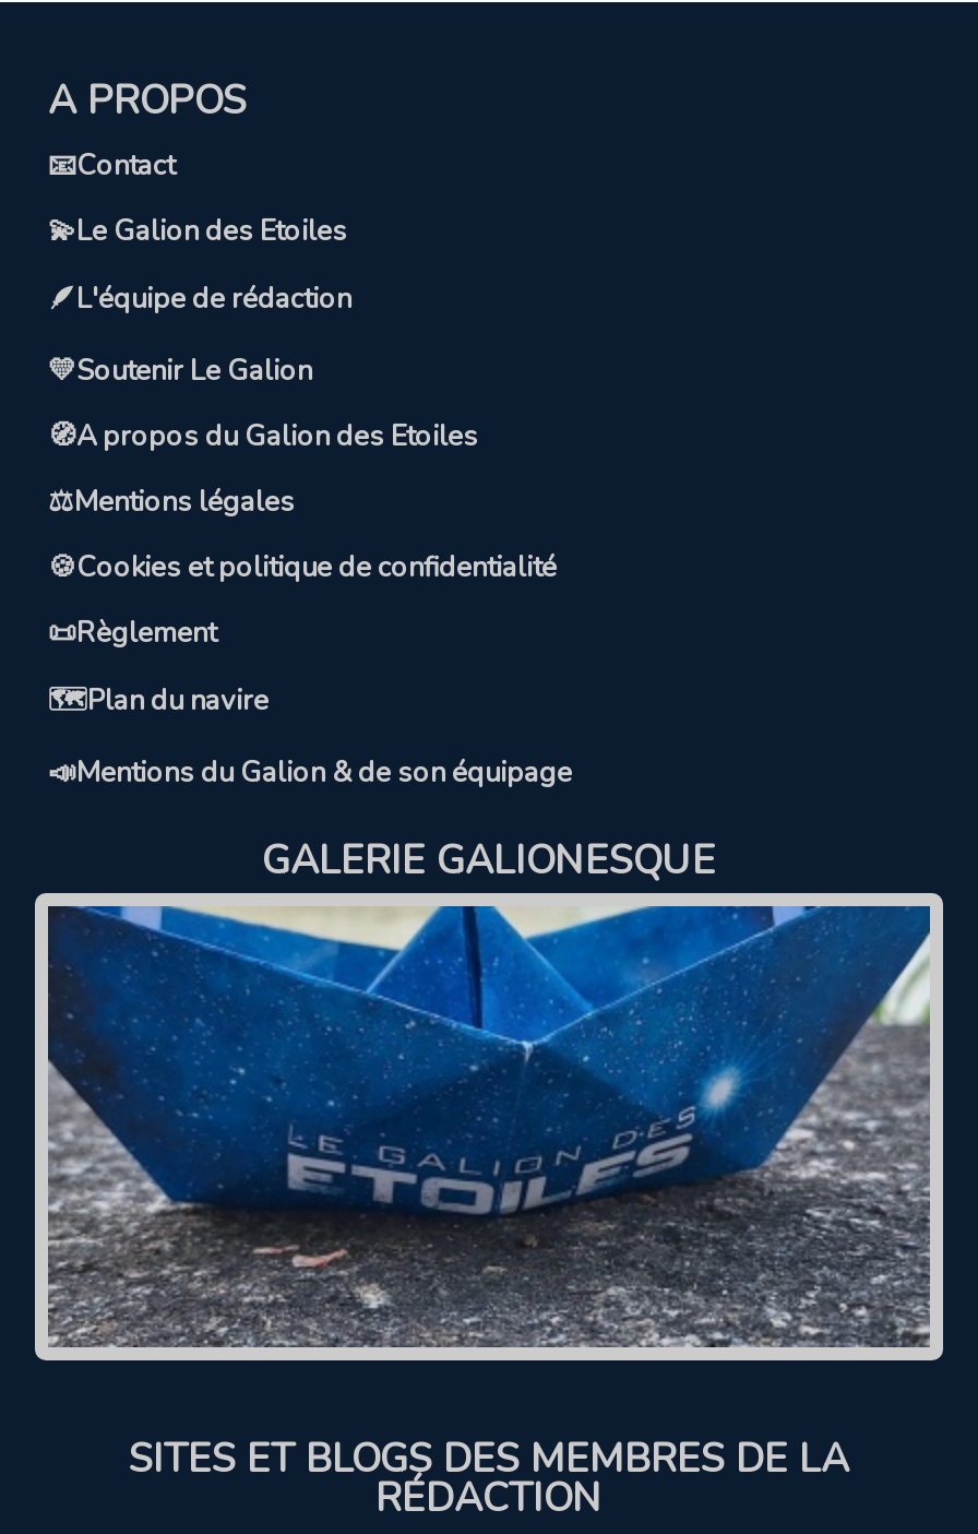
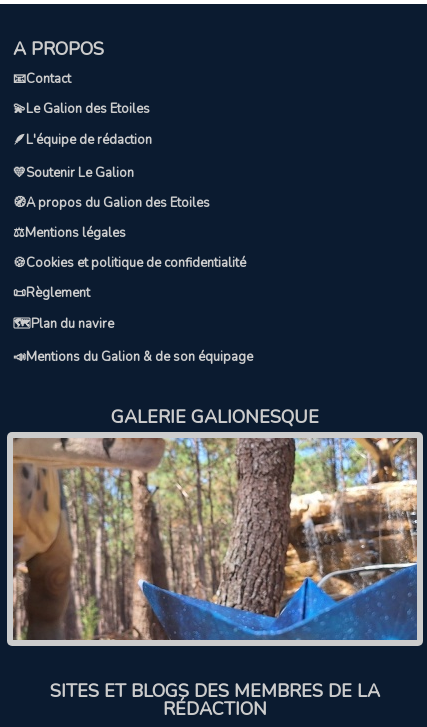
[46,904,932,1349] [image] -> [12,437,418,641] [image]

